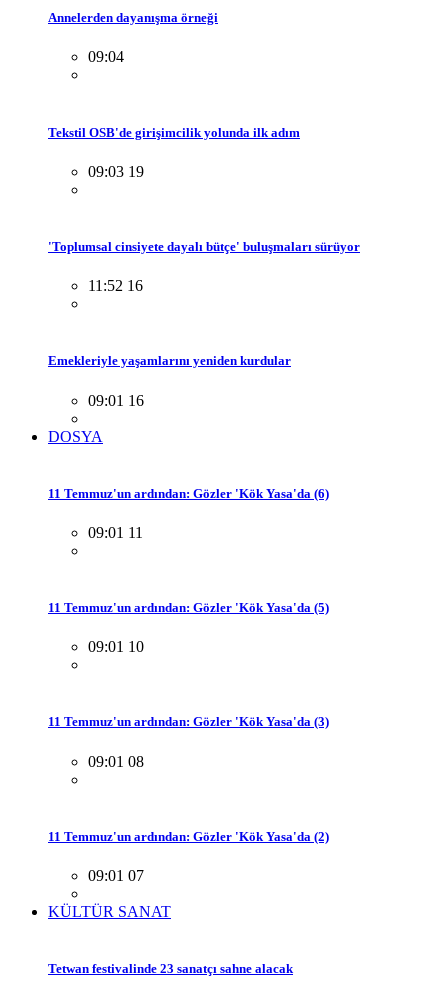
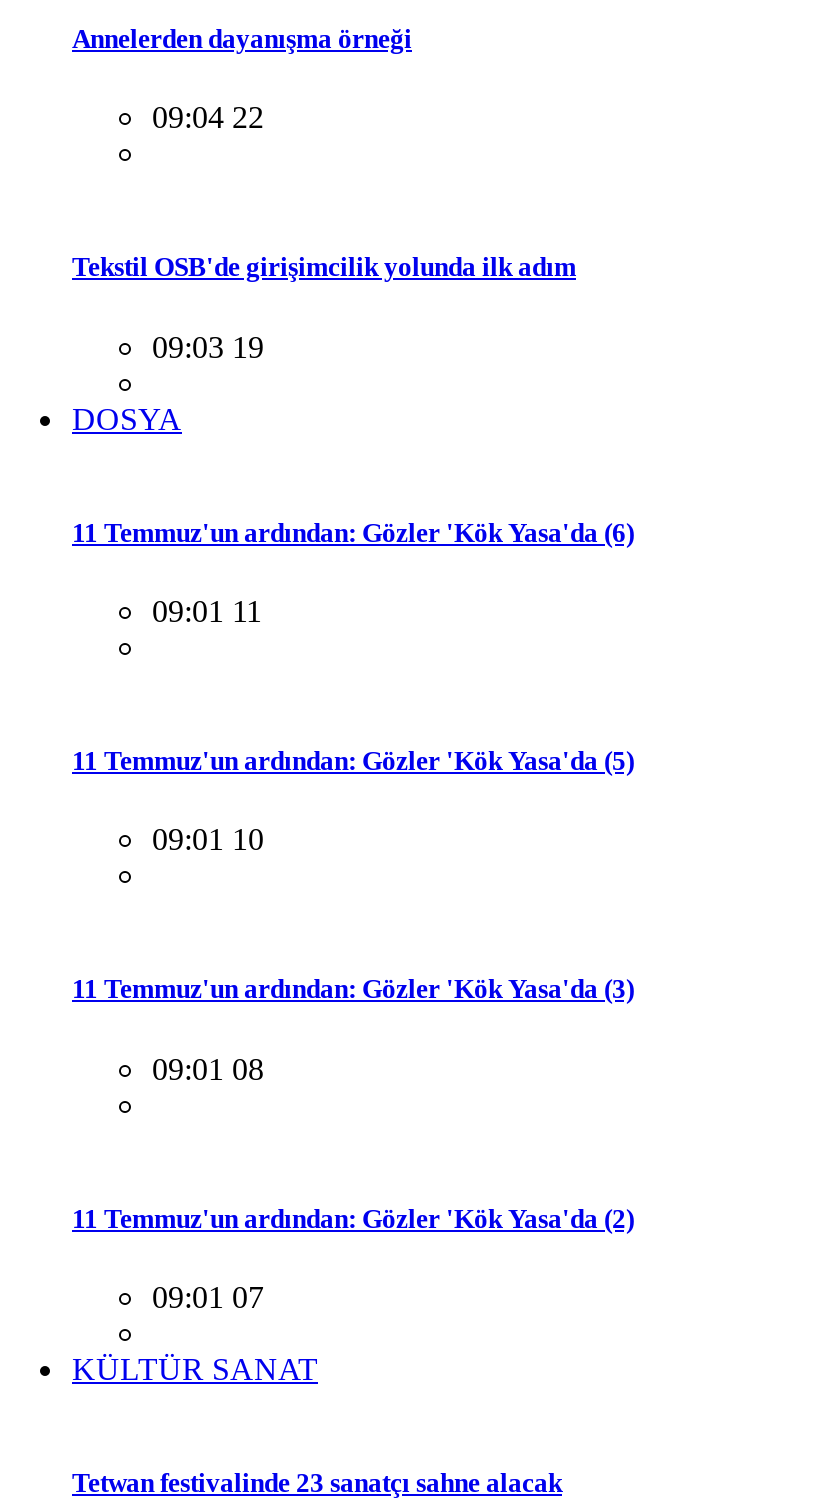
[88,48,124,65] 09:04 -> [152,100,264,134] 09:04 22
[48,239,360,294] 'Toplumsal cinsiyete dayalı bütçe' buluşmaları sürüyor | 11:52 16 -> none
[48,353,291,408] Emekleriyle yaşamlarını yeniden kurdular | 09:01 16 -> none

